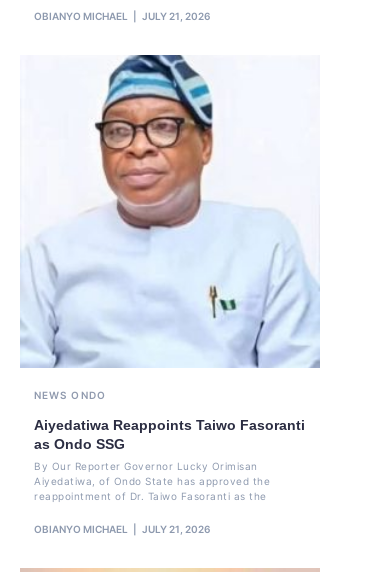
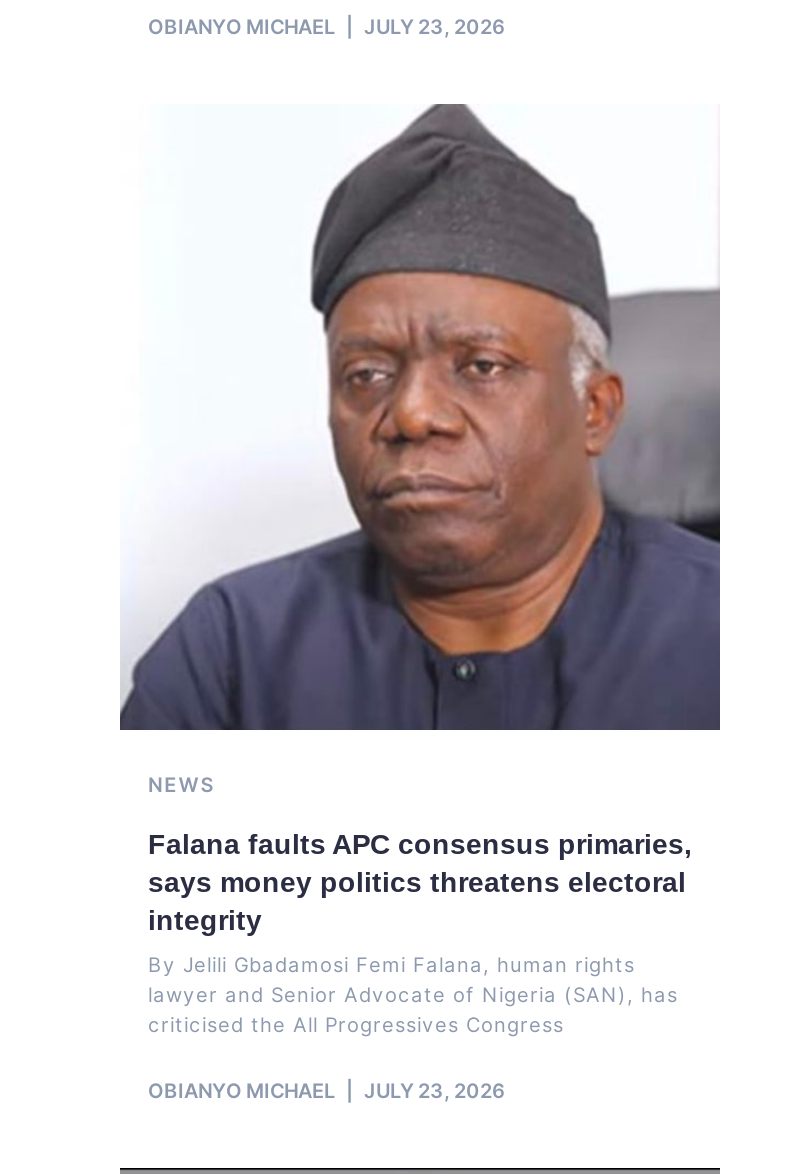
[34,10,210,22] OBIANYO MICHAEL JULY 21, 2026 -> [148,13,504,37] OBIANYO MICHAEL JULY 23, 2026
[20,54,320,401] [image] | NEWS ONDO -> [118,102,722,795] [image] | NEWS
[34,417,305,452] Aiyedatiwa Reappoints Taiwo Fasoranti | as Ondo SSG -> [148,827,692,935] Falana faults APC consensus primaries, | says money politics threatens electoral | integrity
[34,460,270,502] By Our Reporter Governor Lucky Orimisan | Aiyedatiwa, of Ondo State has approved the | reappointment of Dr. Taiwo Fasoranti as the -> [148,951,678,1035] By Jelili Gbadamosi Femi Falana, human rights | lawyer and Senior Advocate of Nigeria (SAN), has | criticised the All Progressives Congress
[34,523,210,535] OBIANYO MICHAEL JULY 21, 2026 -> [148,1077,504,1101] OBIANYO MICHAEL JULY 23, 2026

